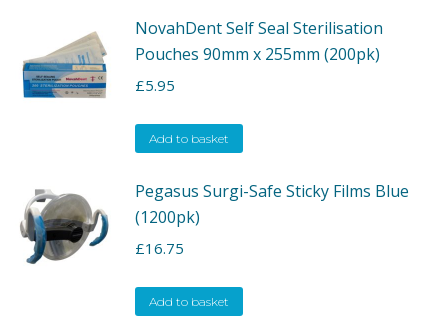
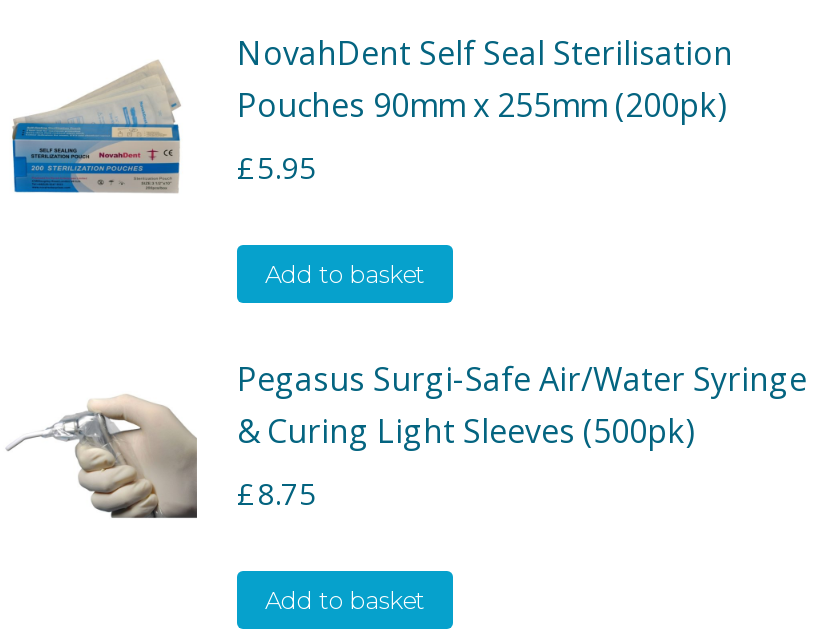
[20,180,409,265] [image] | Pegasus Surgi-Safe Sticky Films Blue | (1200pk) -> [9,357,807,525] [image] | Pegasus Surgi-Safe Air/Water Syringe | & Curing Light Sleeves (500pk)
[135,238,184,258] £16.75 -> [237,473,317,513] £8.75

